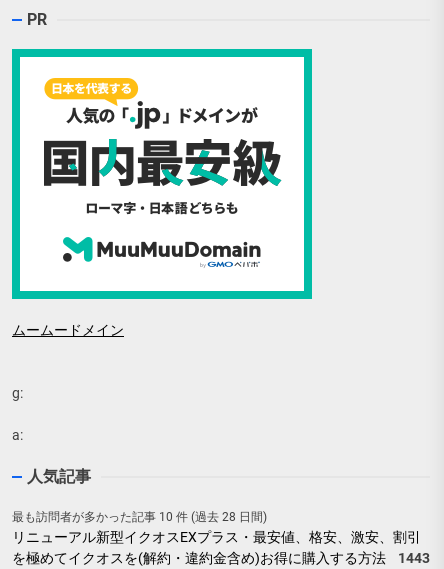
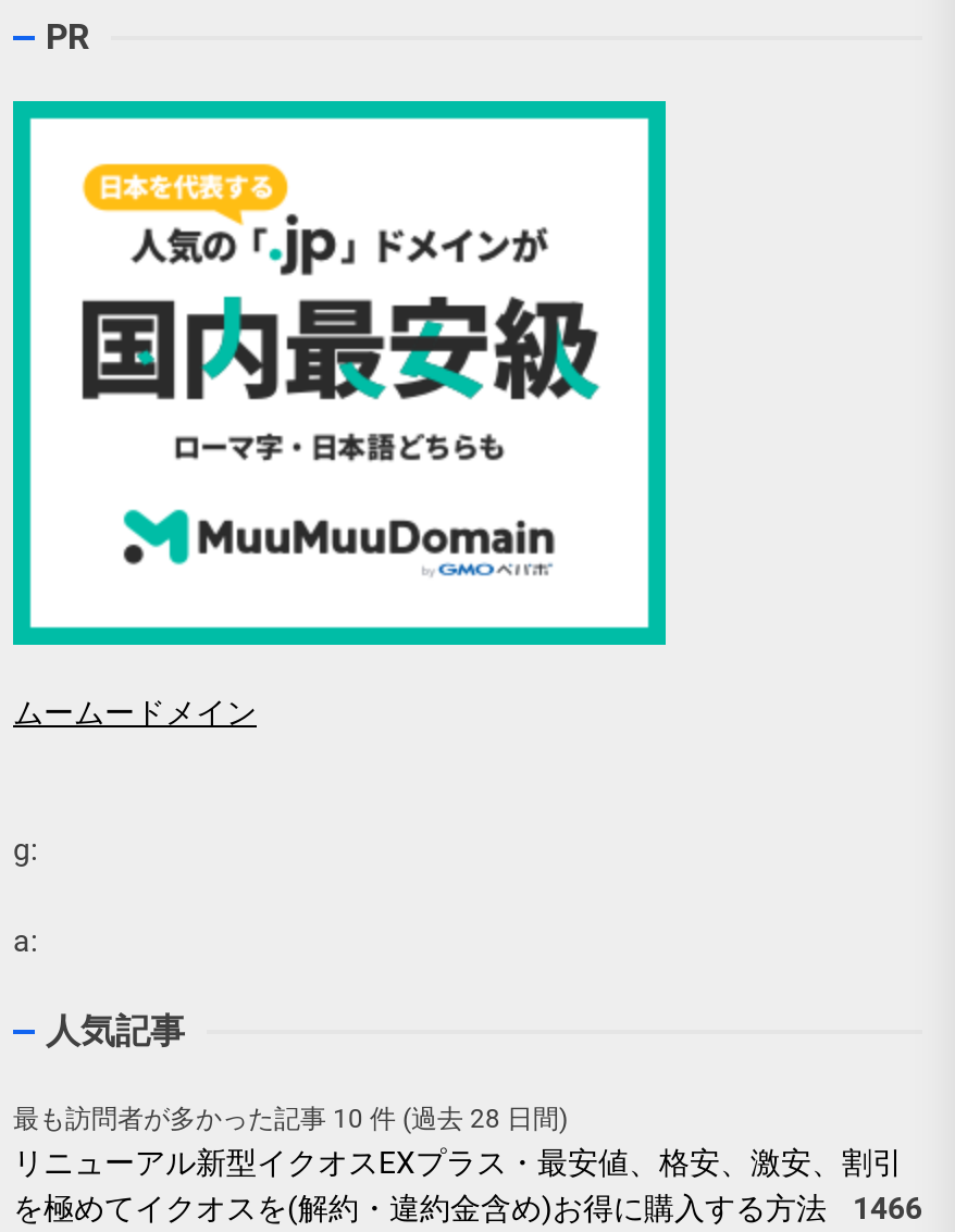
[12,550,430,566] を極めてイクオスを(解約・違約金含め)お得に購入する方法 1443 -> [13,1191,922,1225] を極めてイクオスを(解約・違約金含め)お得に購入する方法 1466

